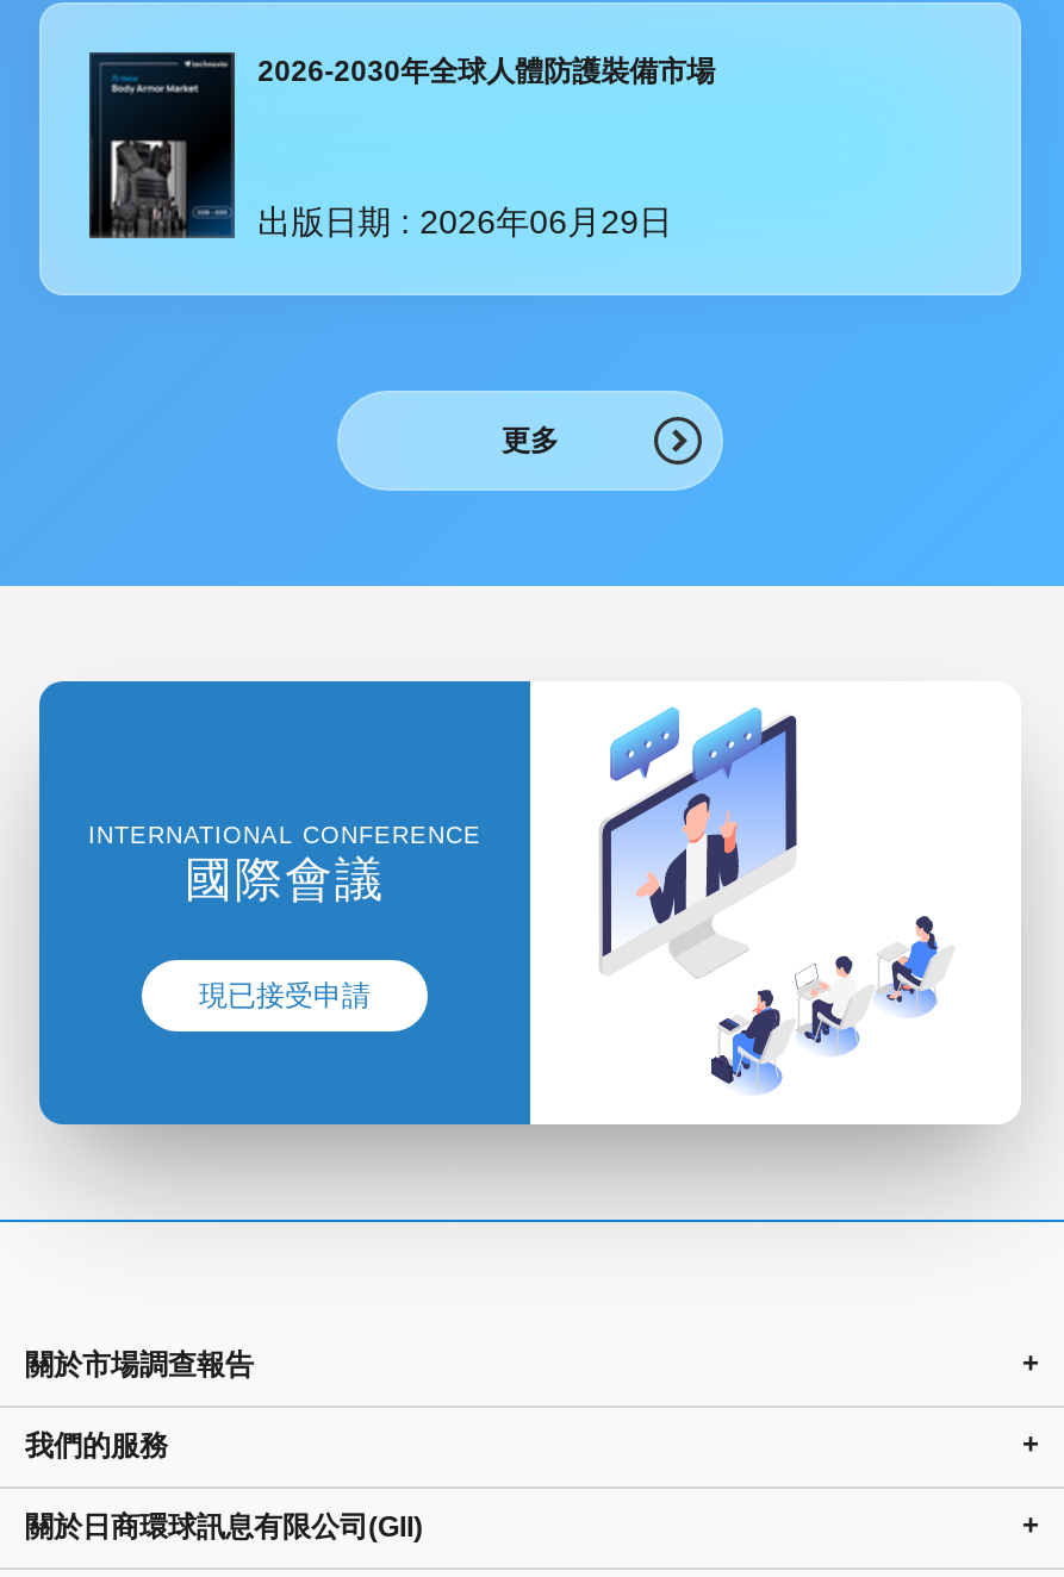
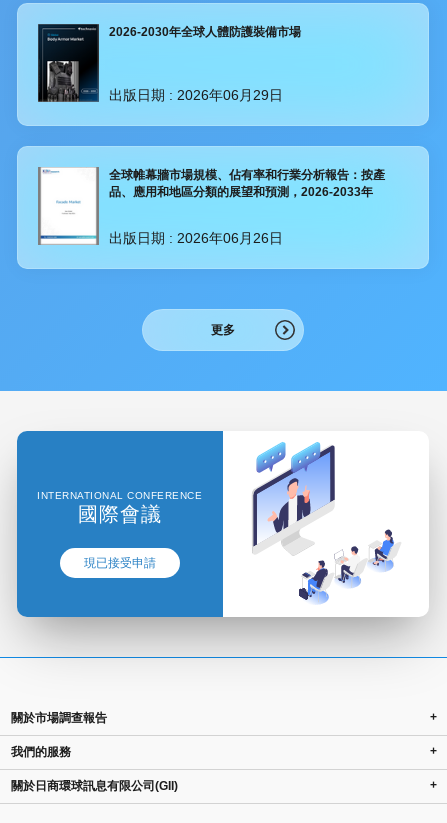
none -> [38,167,385,246] [image] | 全球帷幕牆市場規模、佔有率和行業分析報告：按產 | 品、應用和地區分類的展望和預測，2026-2033年 | 出版日期 : 2026年06月26日

